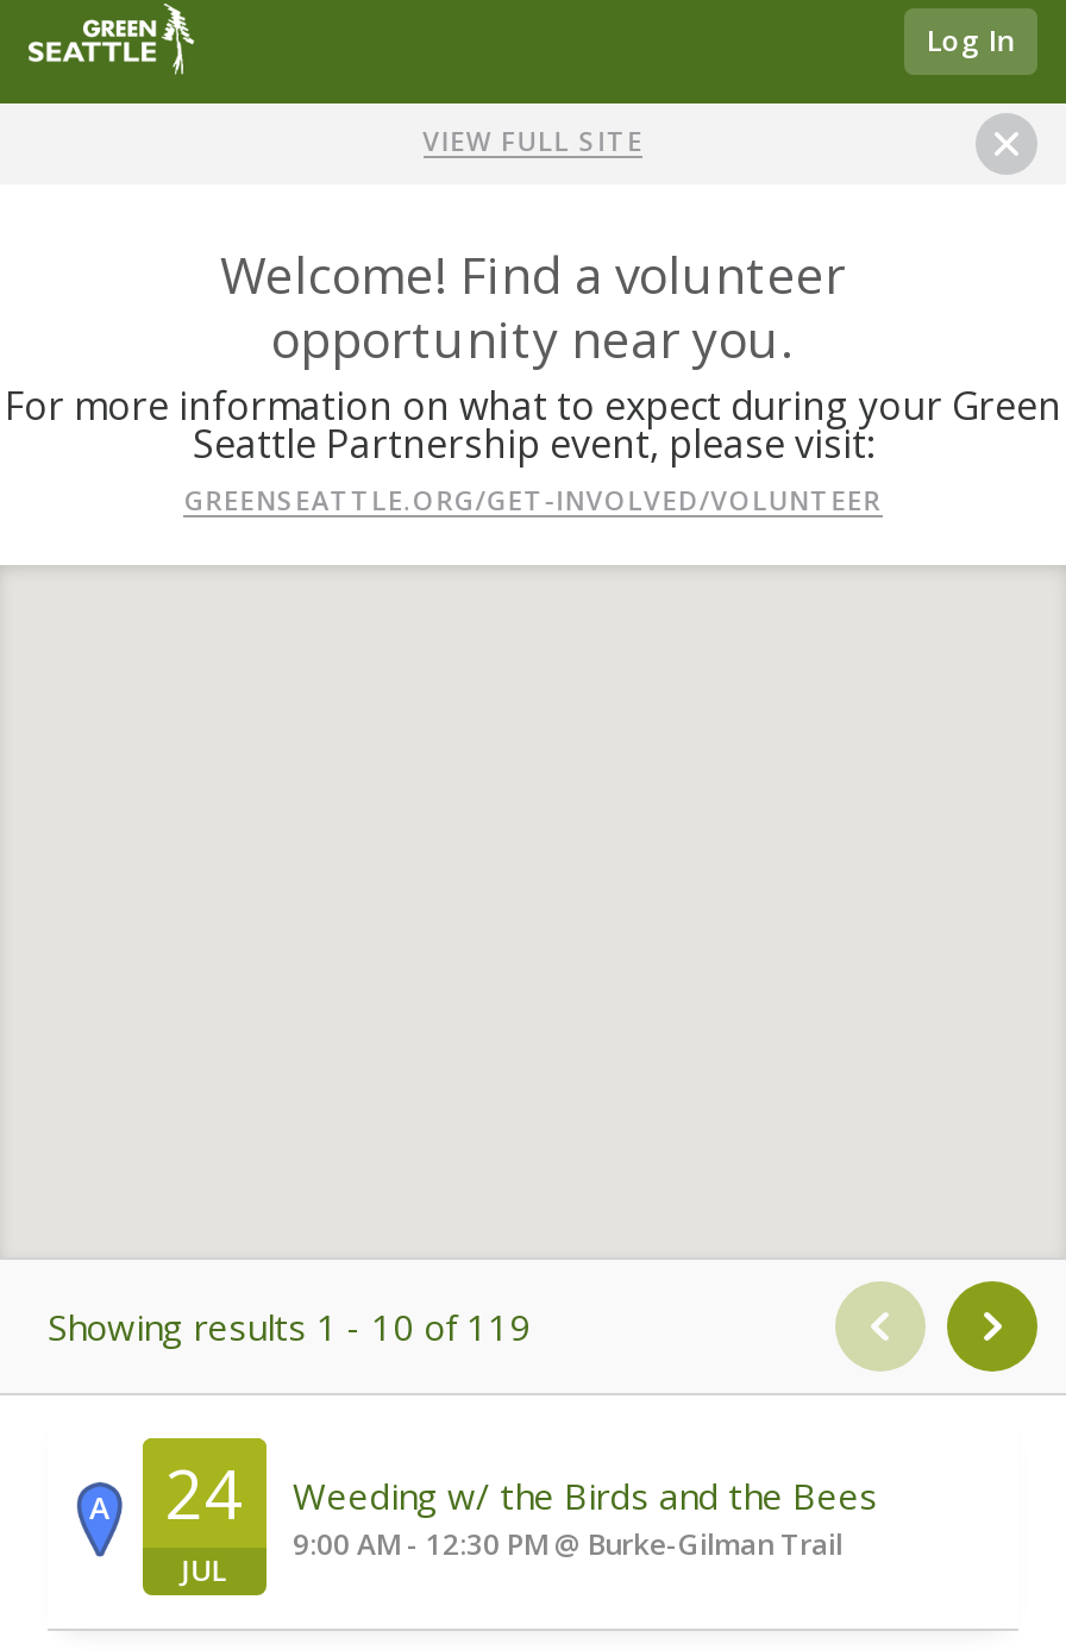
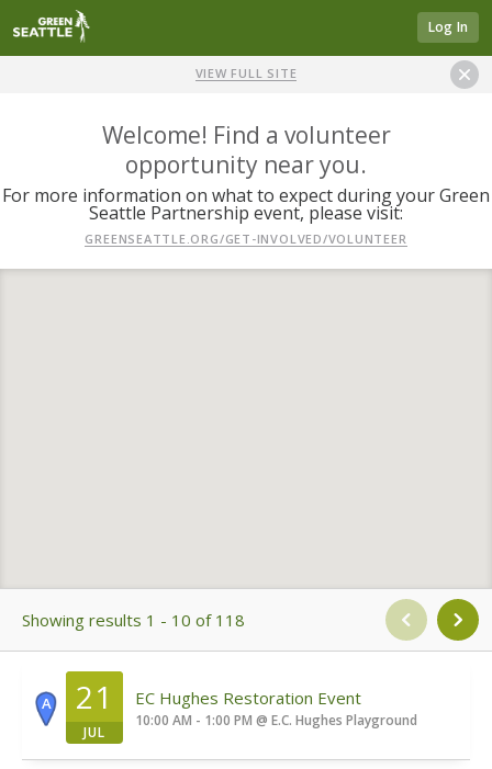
[48,1303,531,1351] Showing results 1 - 10 of 119 -> [22,609,245,631] Showing results 1 - 10 of 118
[165,1448,245,1539] 24 -> [76,676,113,718] 21
[293,1471,878,1564] Weeding w/ the Birds and the Bees | 9:00 AM - 12:30 PM @ Burke-Gilman Trail -> [135,686,417,729] EC Hughes Restoration Event | 10:00 AM - 1:00 PM @ E.C. Hughes Playground

